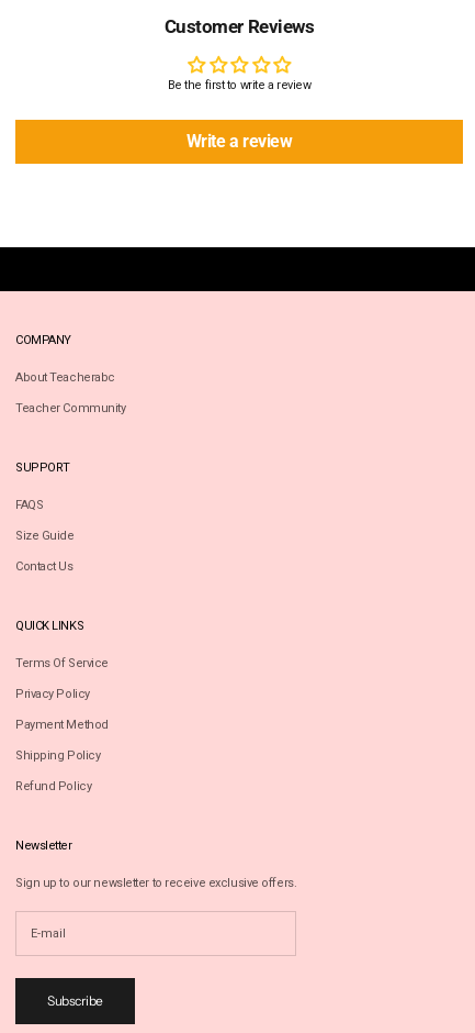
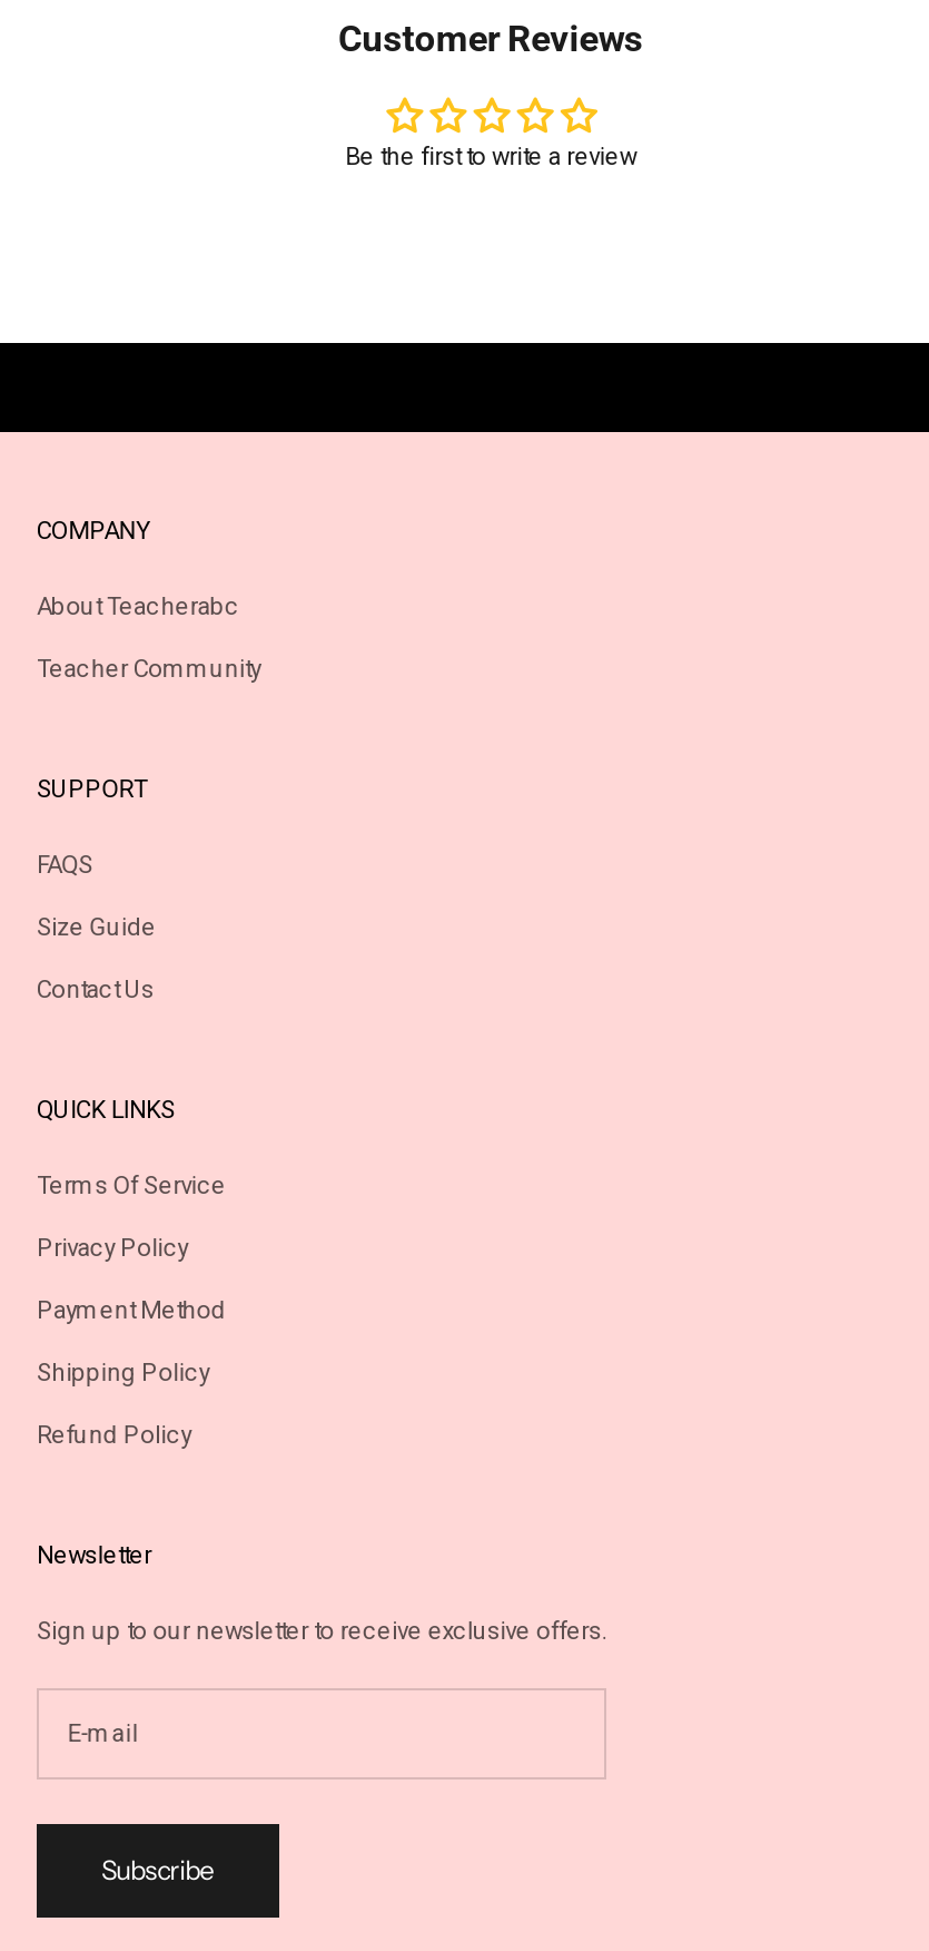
[186,131,292,152] Write a review -> none

